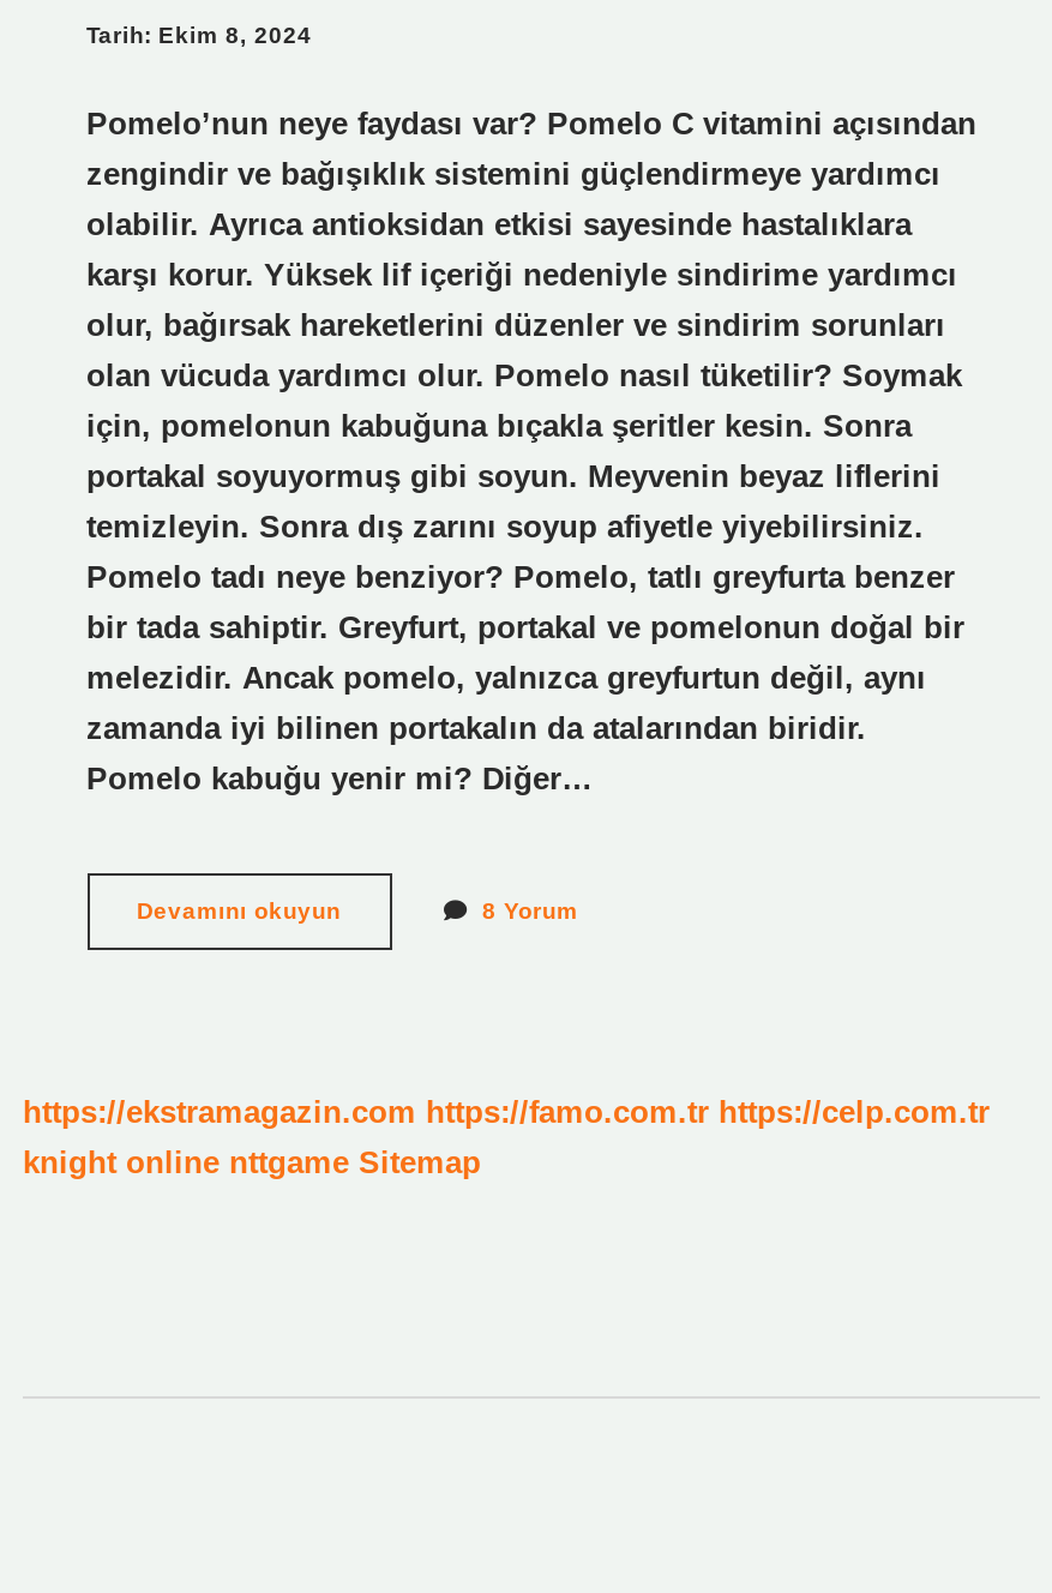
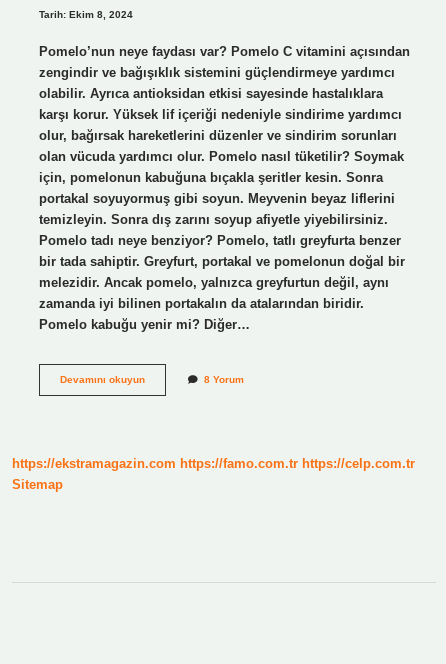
[23,1145,481,1181] knight online nttgame Sitemap -> [12,477,63,492] Sitemap

